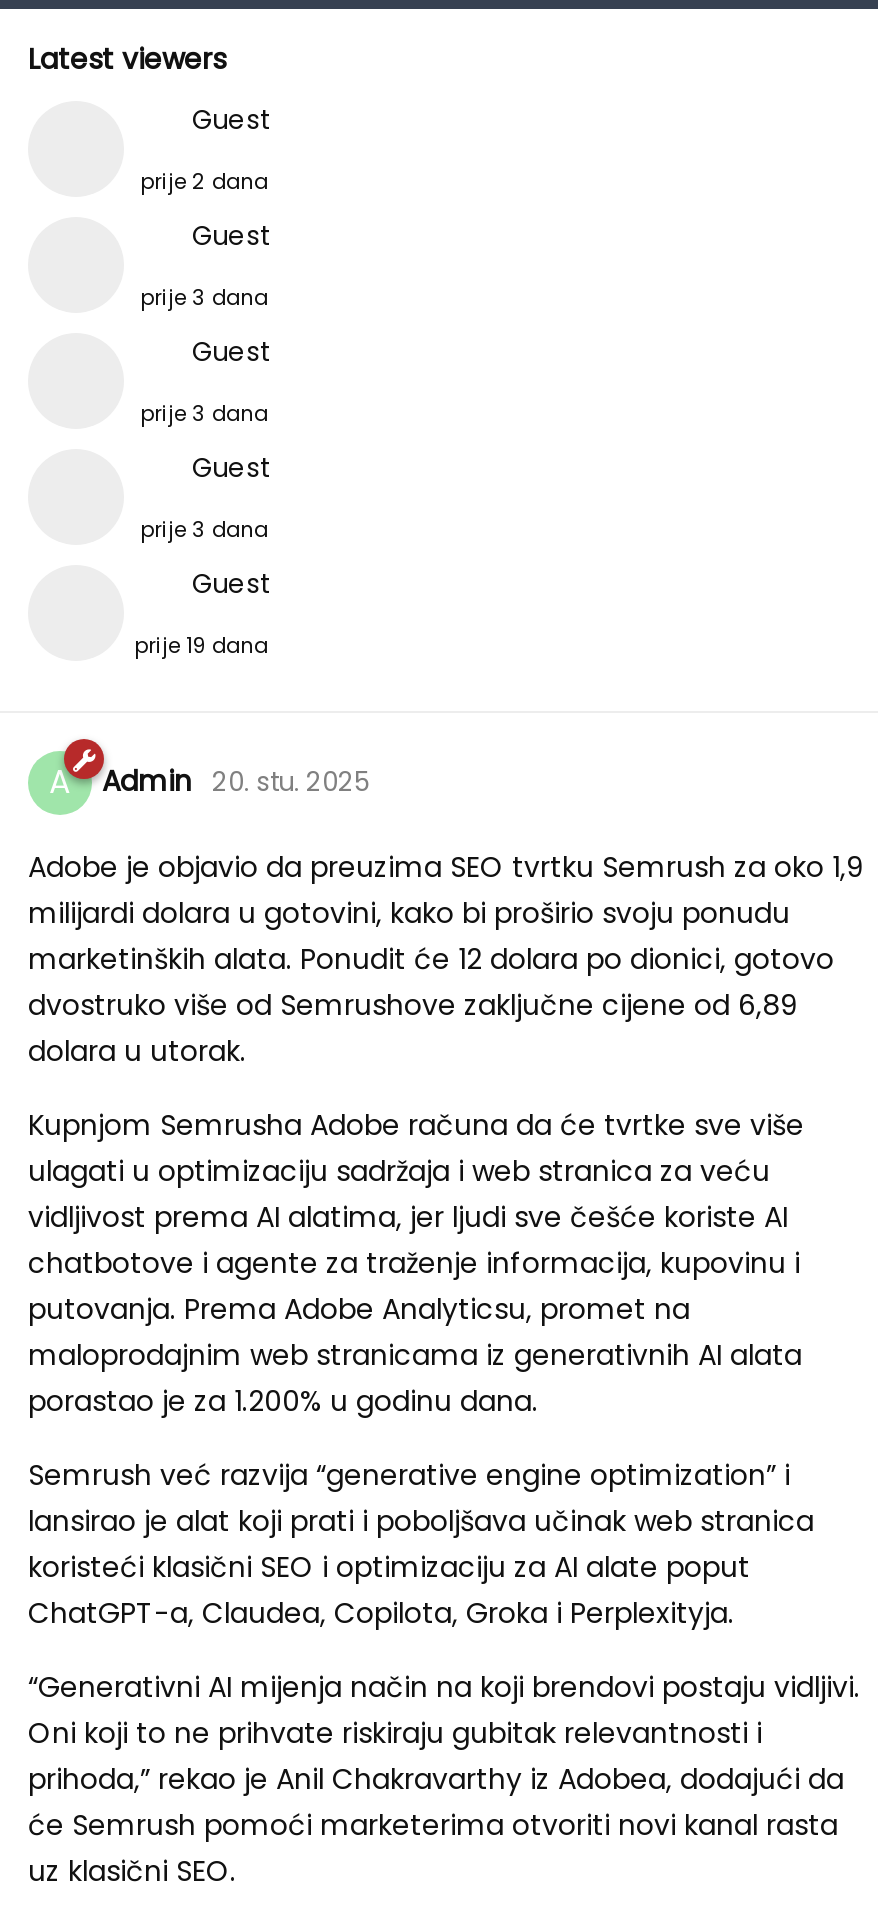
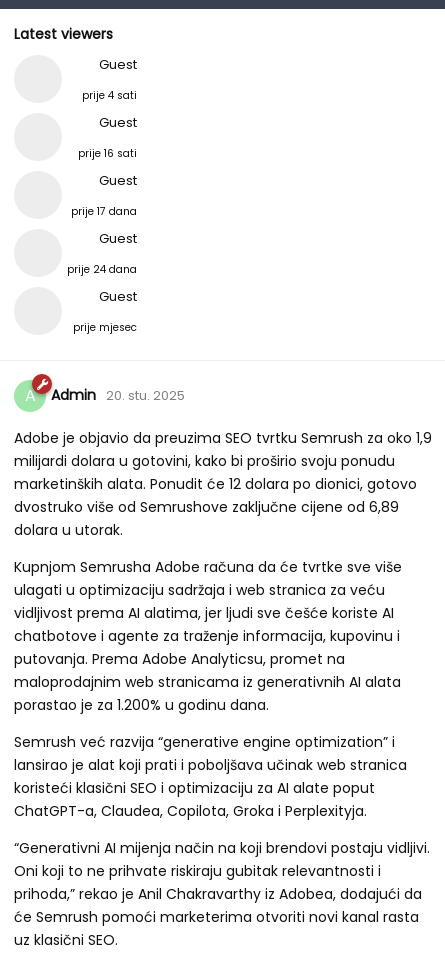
[140,167,268,197] prije 2 dana -> [82,88,137,103] prije 4 sati
[140,283,268,313] prije 3 dana -> [78,146,137,161] prije 16 sati
[140,399,268,429] prije 3 dana -> [71,204,137,219] prije 17 dana
[140,515,268,545] prije 3 dana -> [67,262,137,277] prije 24 dana
[134,631,268,661] prije 19 dana -> [73,320,137,335] prije mjesec

